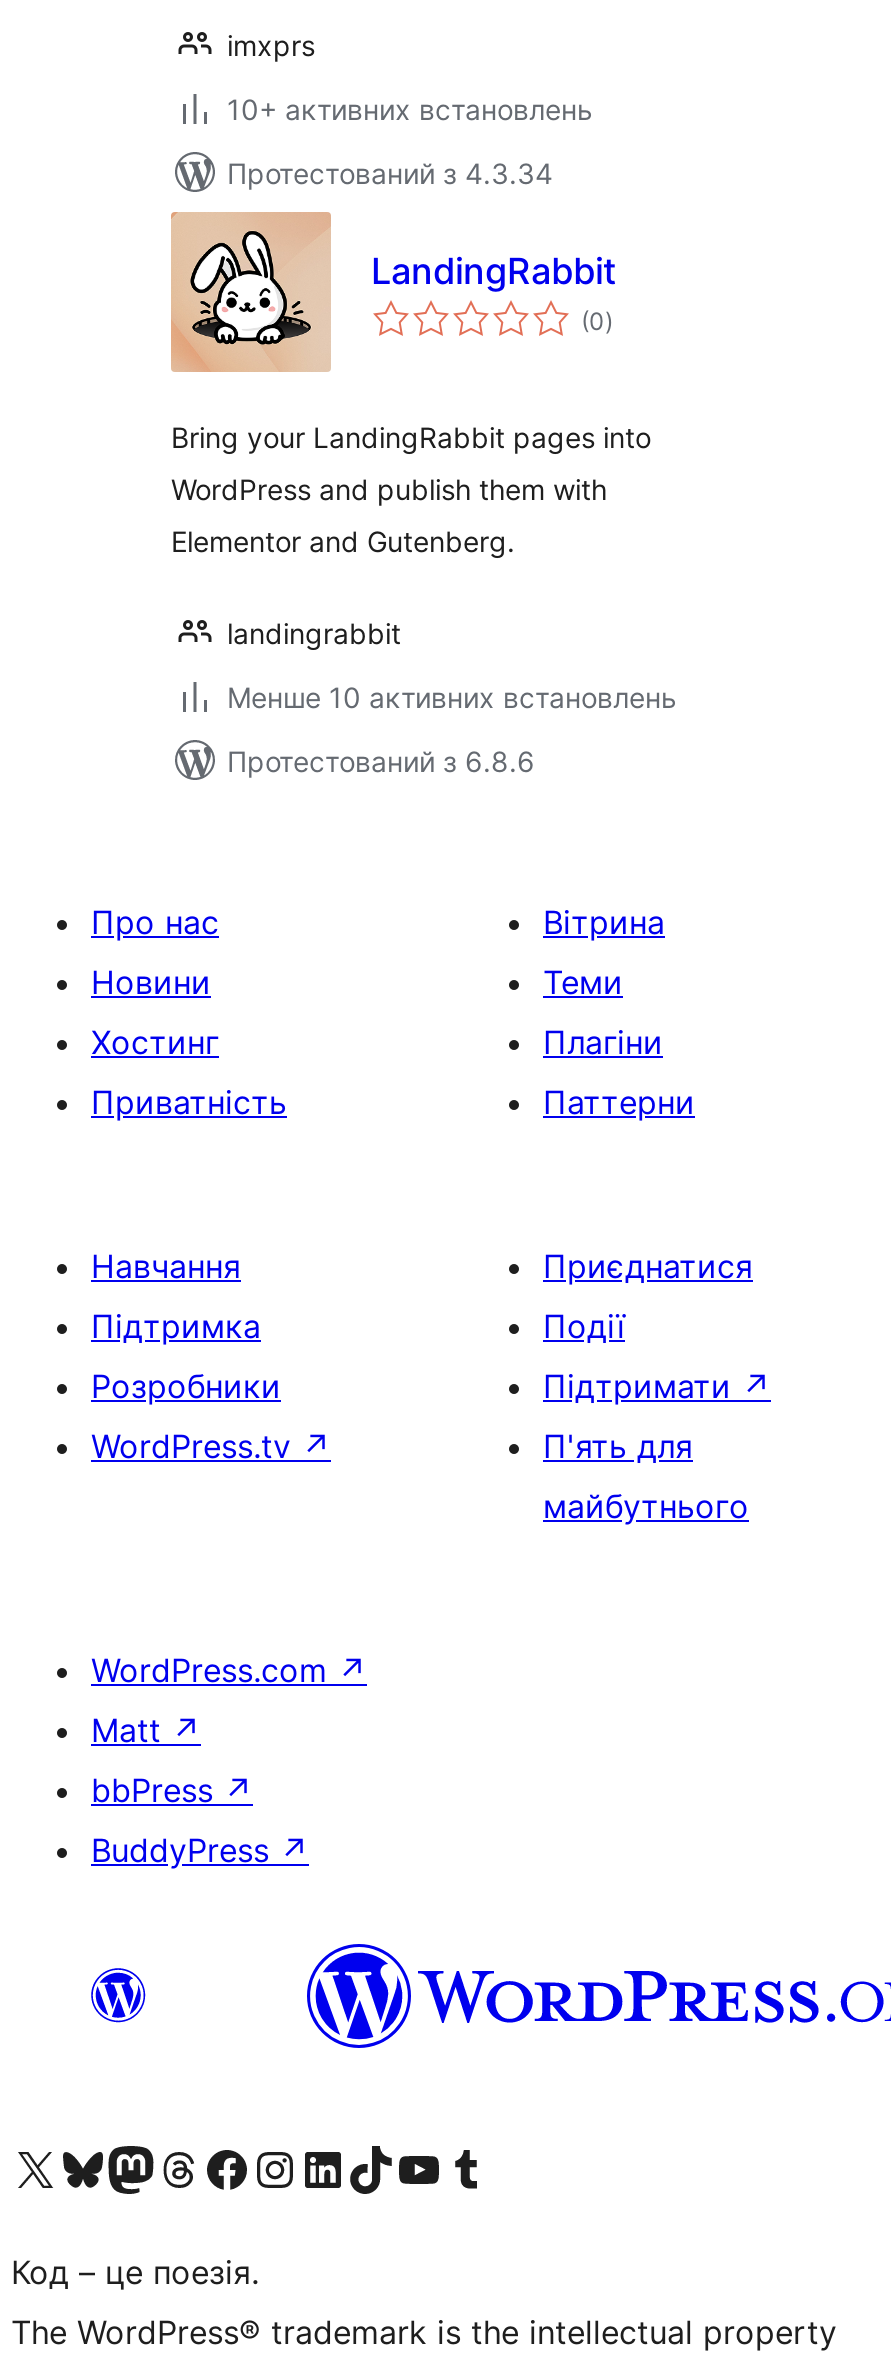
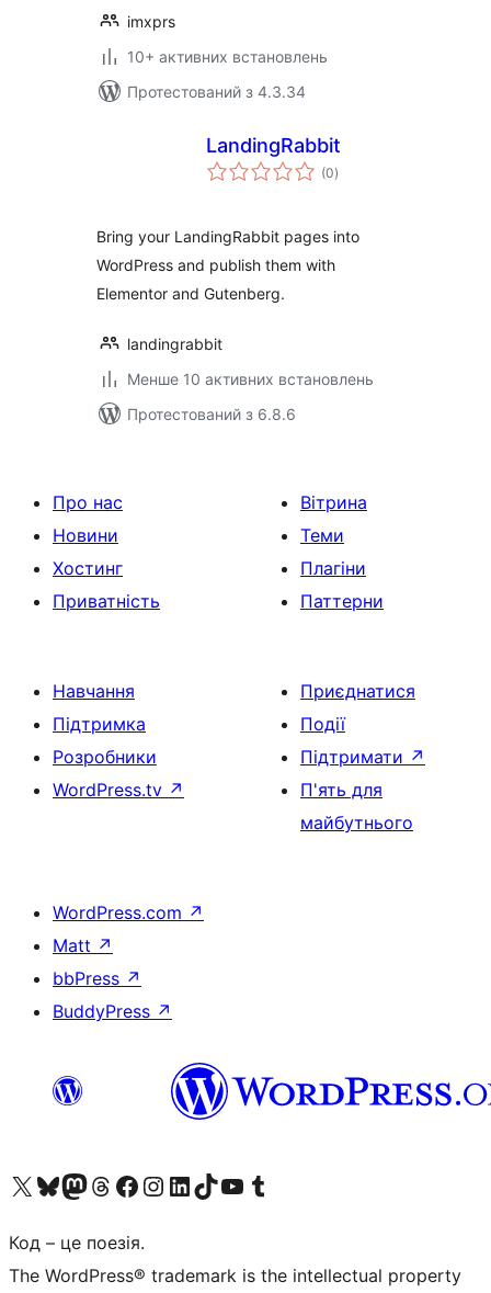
[169,210,333,374] [image] -> none

